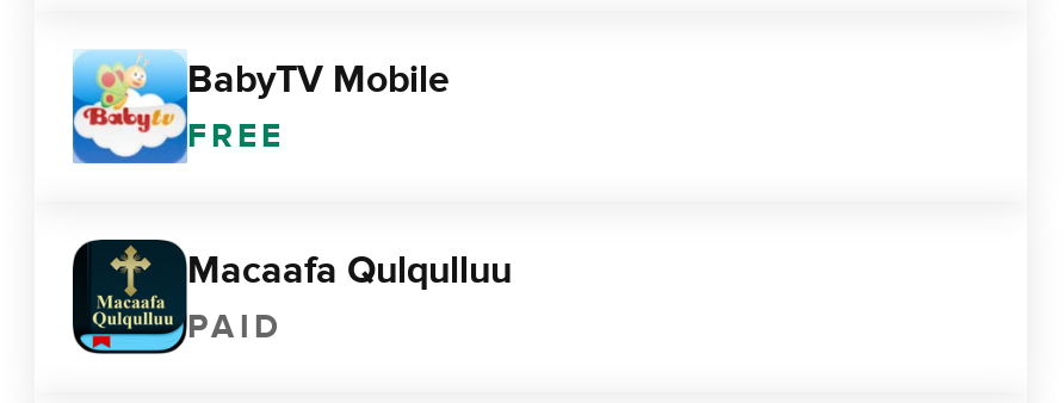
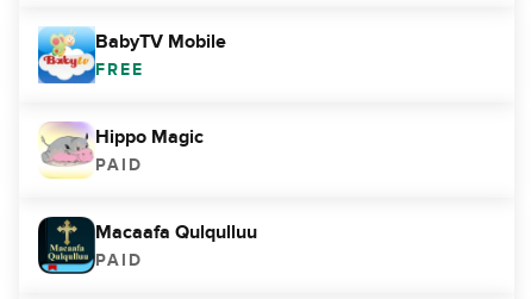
none -> [38,122,204,179] [image] | Hippo Magic | PAID

